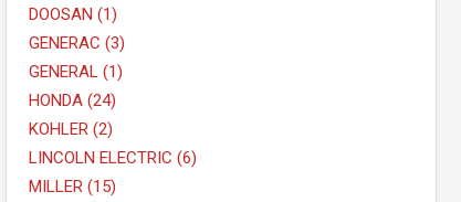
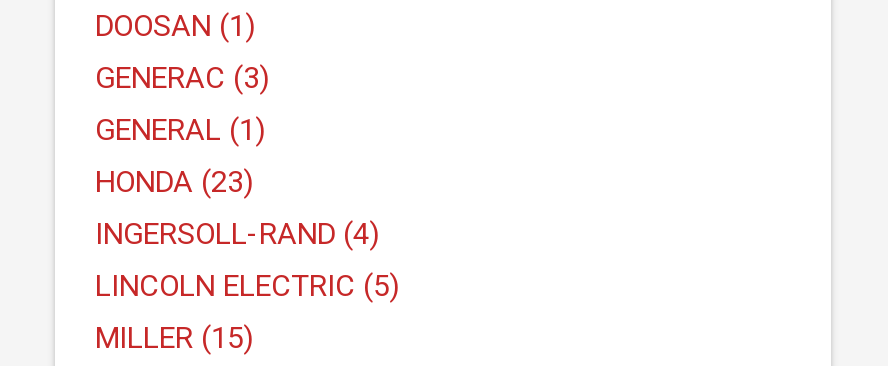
[29,91,197,168] HONDA (24) | KOHLER (2) | LINCOLN ELECTRIC (6) -> [95,164,399,304] HONDA (23) | INGERSOLL-RAND (4) | LINCOLN ELECTRIC (5)

